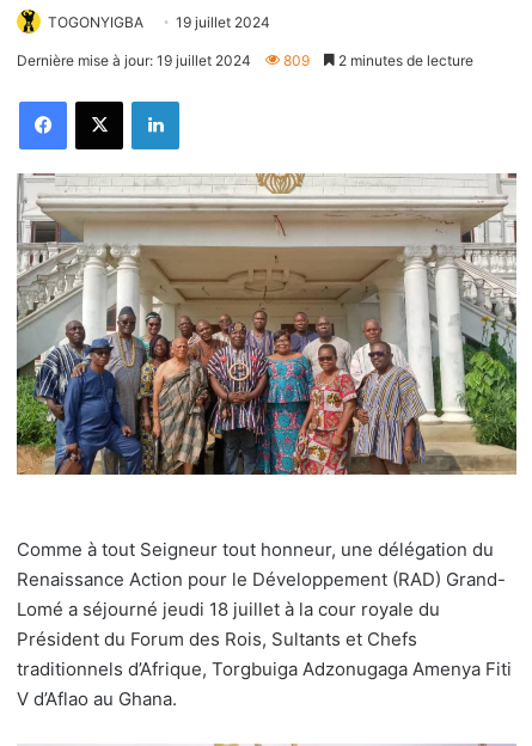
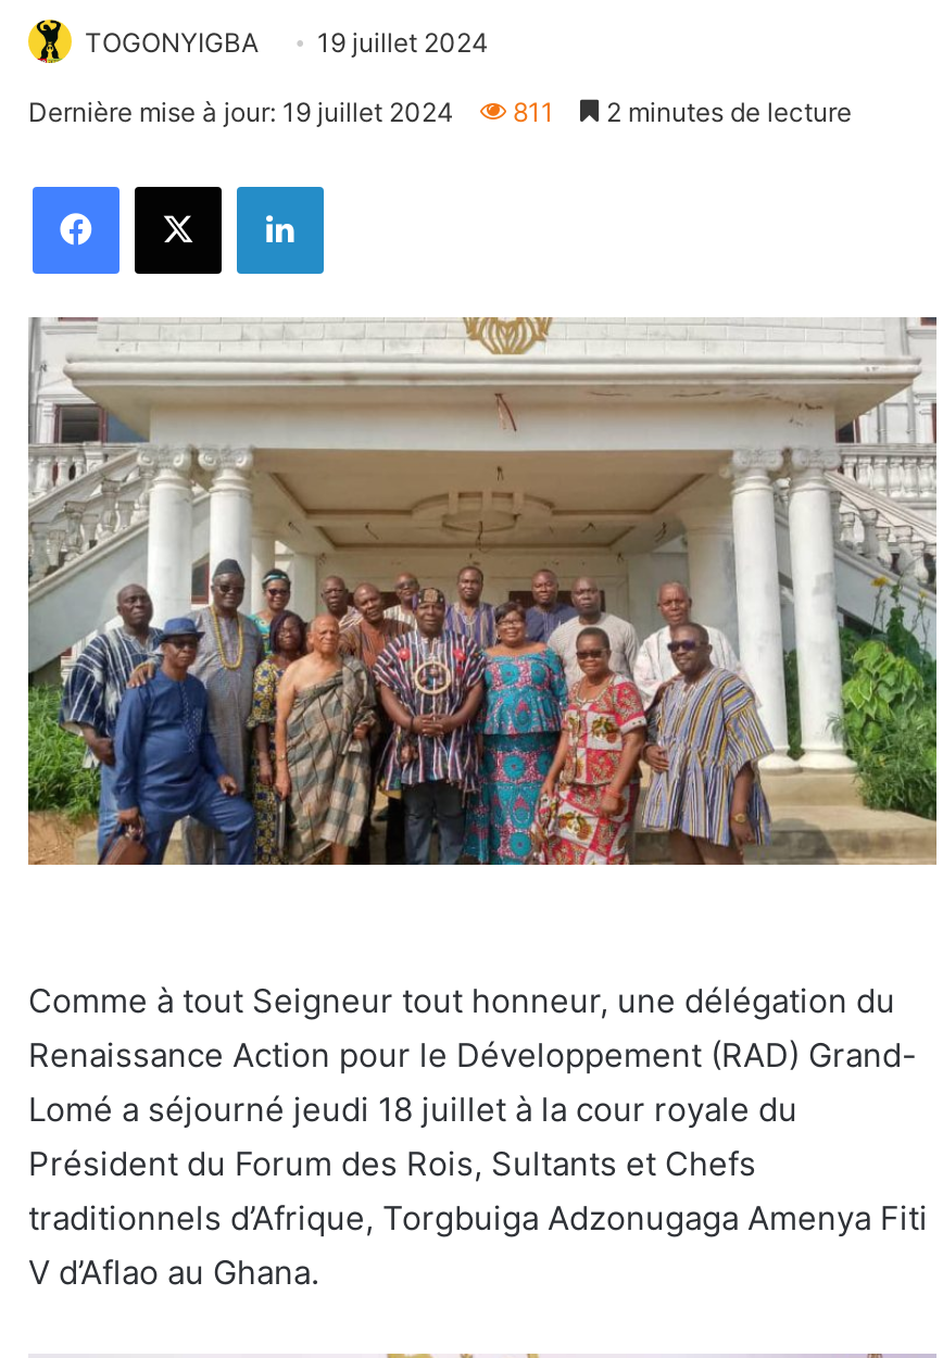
[17,52,473,70] Dernière mise à jour: 19 juillet 2024 809 2 minutes de lecture -> [28,96,852,129] Dernière mise à jour: 19 juillet 2024 811 2 minutes de lecture

